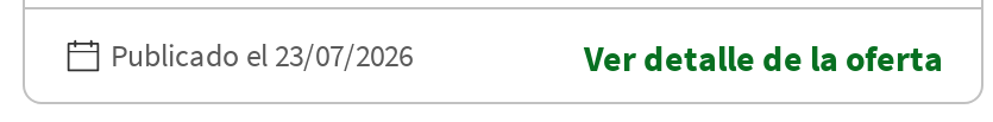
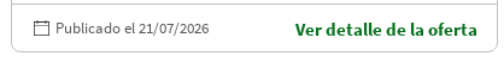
[111,36,413,76] Publicado el 23/07/2026 -> [55,17,209,38] Publicado el 21/07/2026

